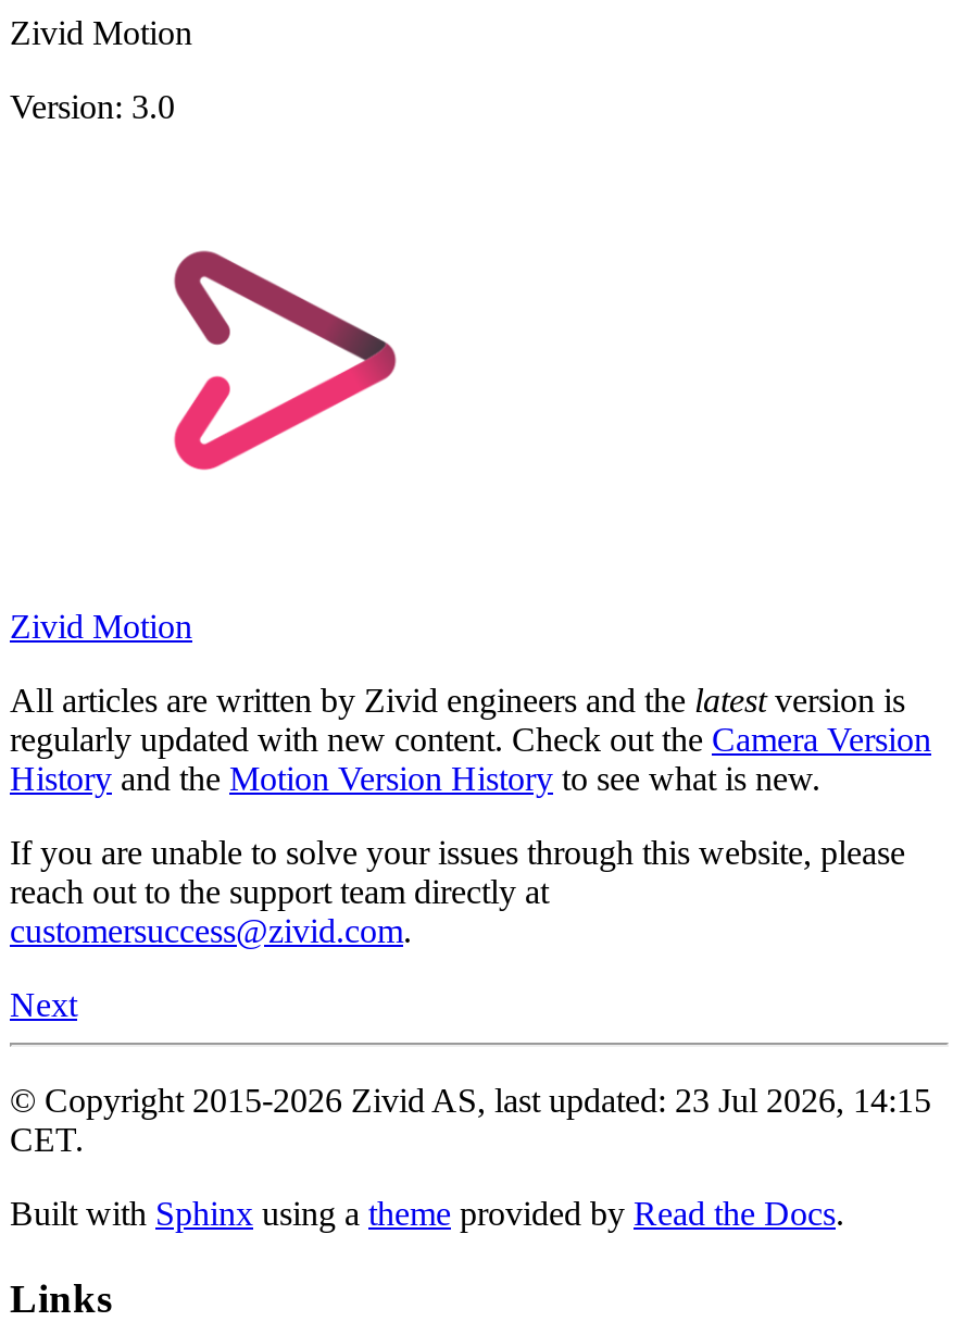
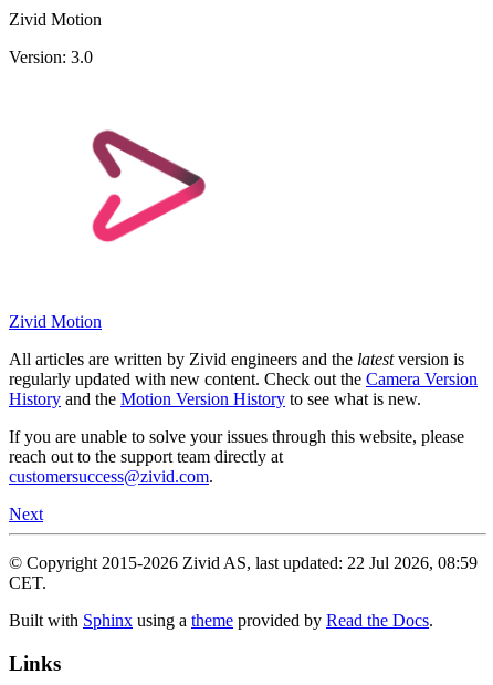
[10,1082,931,1119] © Copyright 2015-2026 Zivid AS, last updated: 23 Jul 2026, 14:15 -> [9,553,478,572] © Copyright 2015-2026 Zivid AS, last updated: 22 Jul 2026, 08:59

